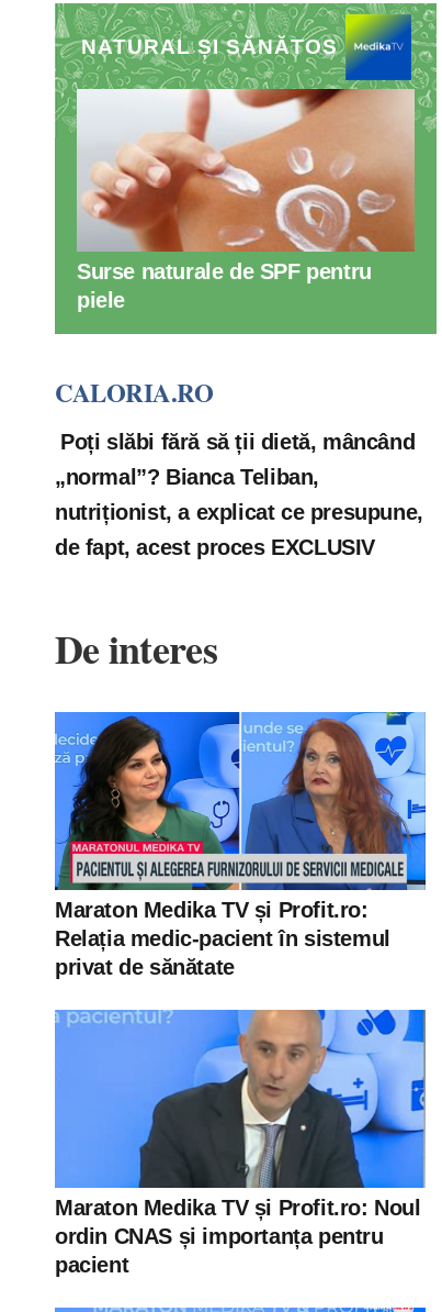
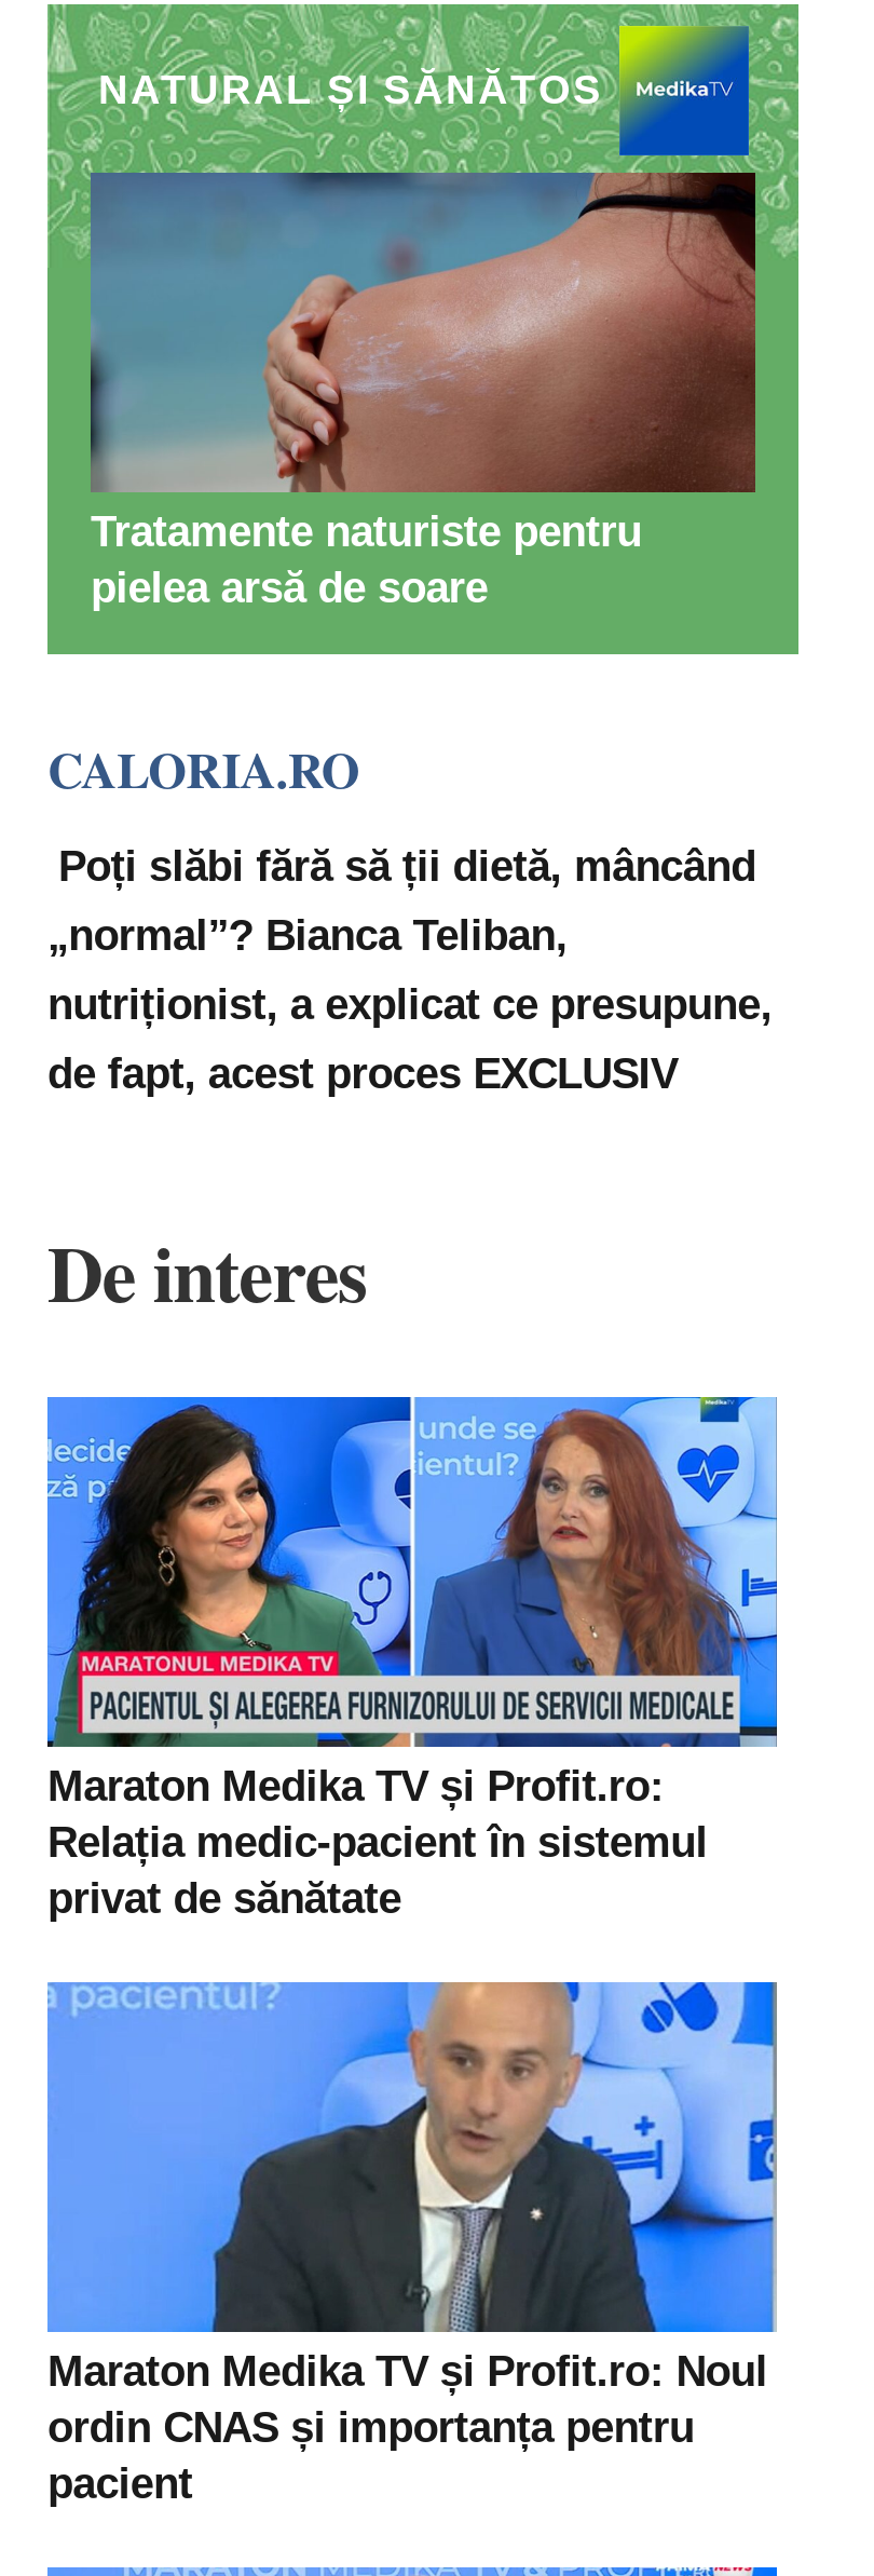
[76,88,416,312] [image] | Surse naturale de SPF pentru | piele -> [88,171,757,611] [image] | Tratamente naturiste pentru | pielea arsă de soare

